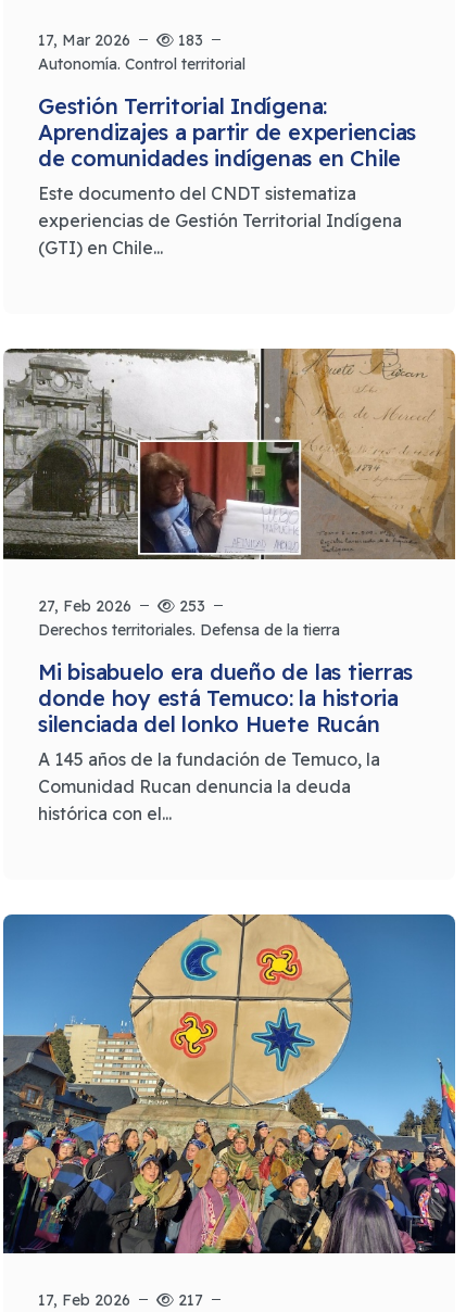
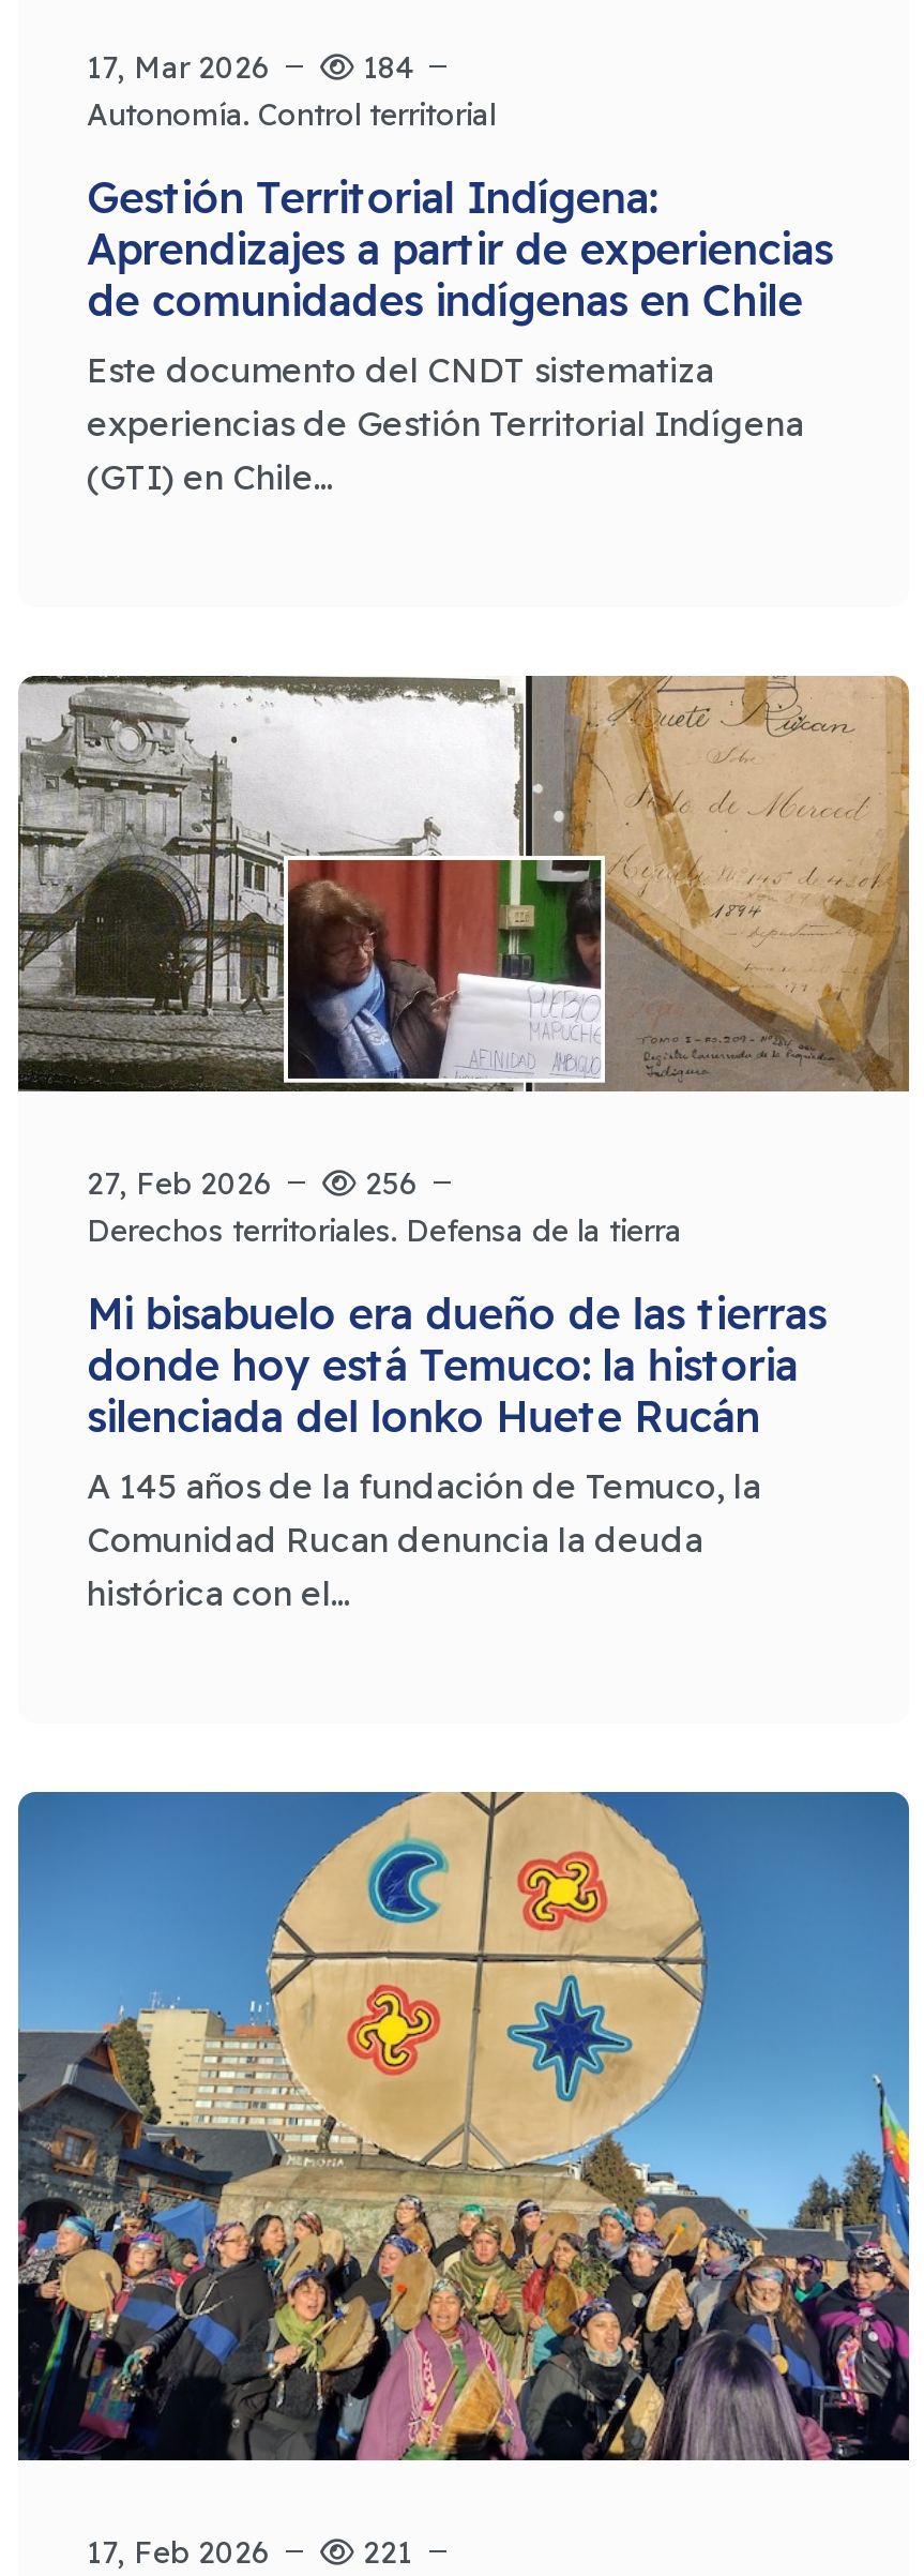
[178,30,203,49] 183 -> [363,47,412,86] 184
[179,596,205,615] 253 -> [365,1163,416,1202] 256
[178,1290,203,1309] 217 -> [363,2532,412,2571] 221

